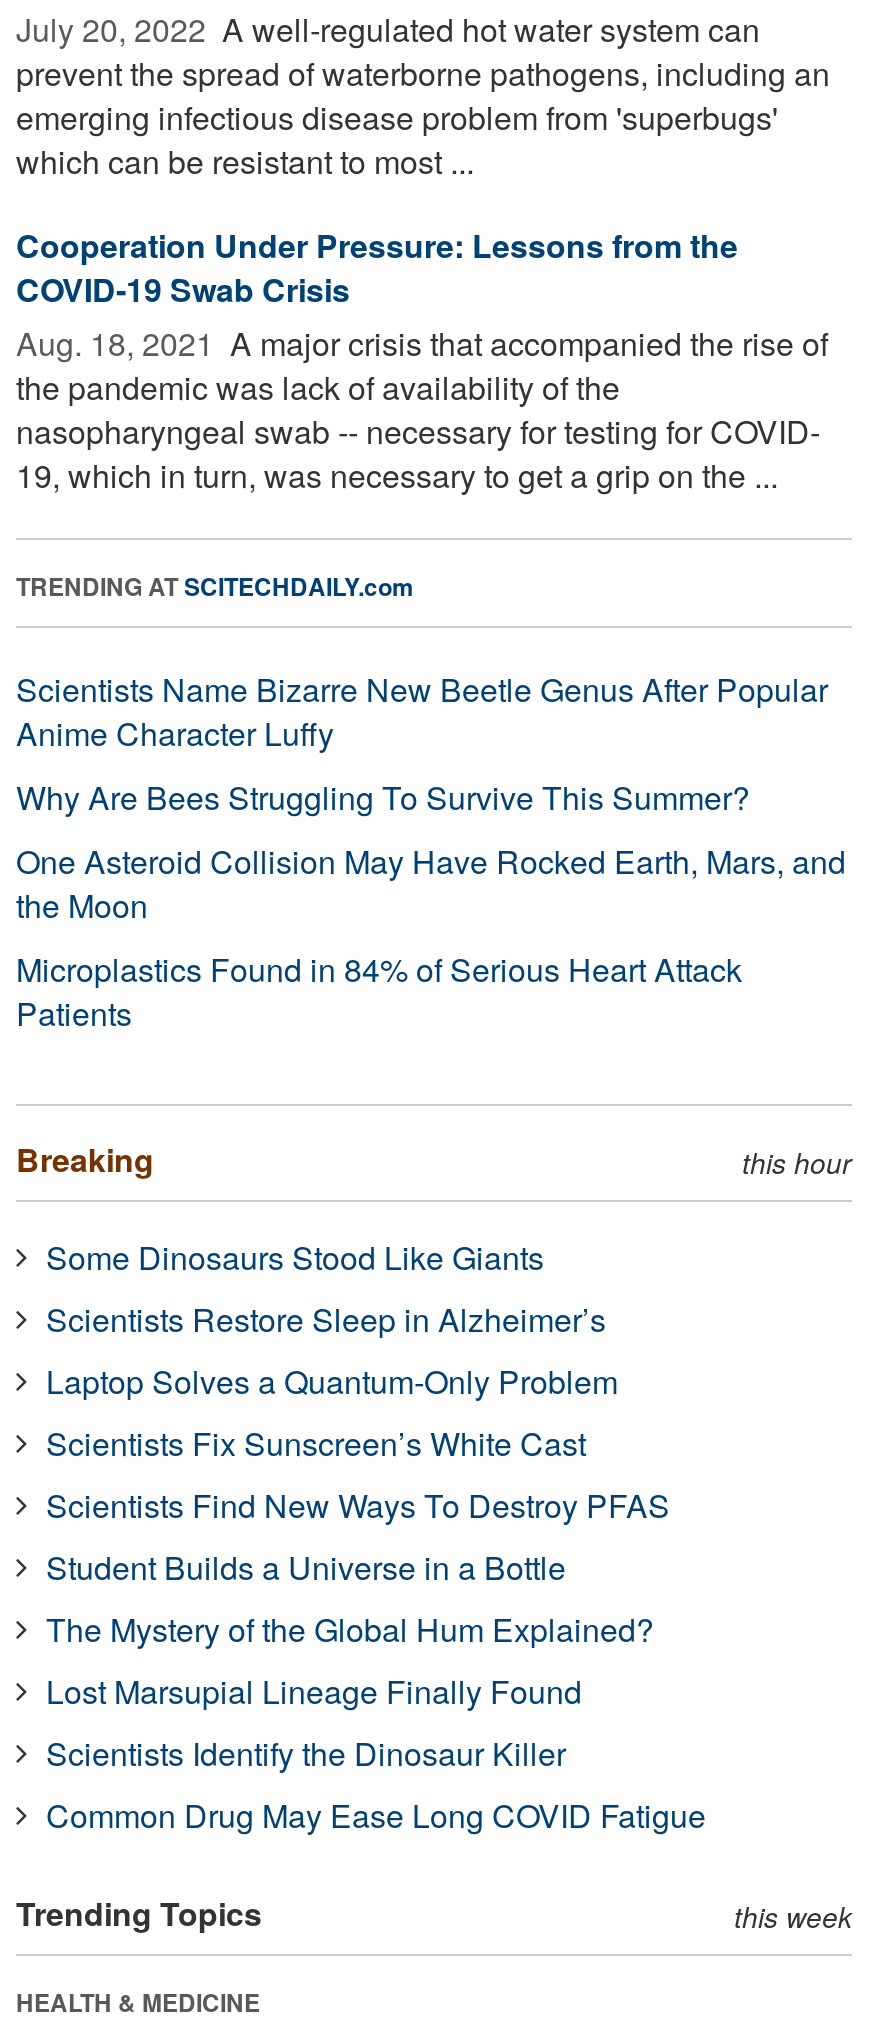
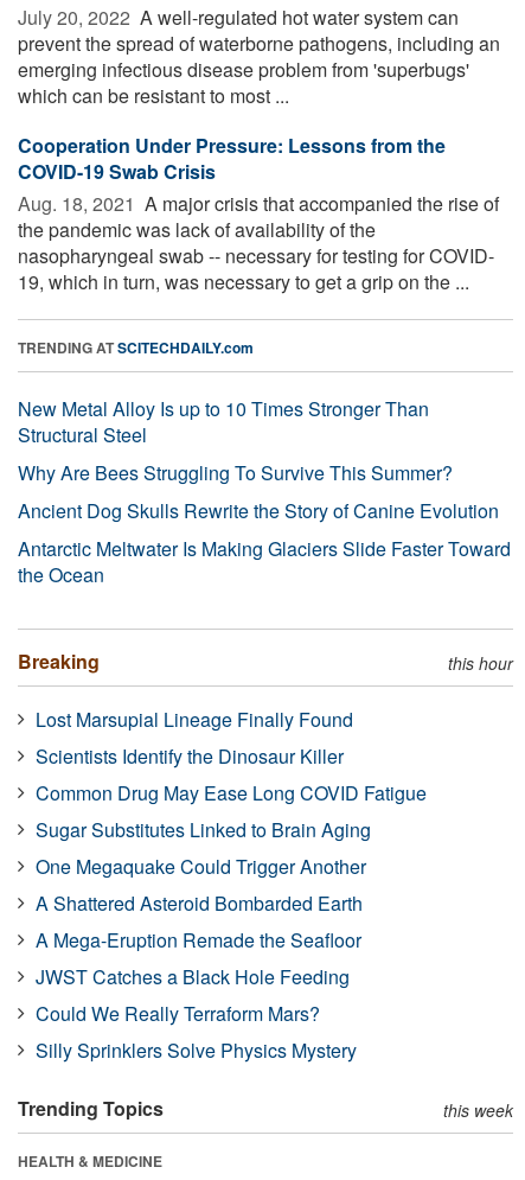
[16,666,828,756] Scientists Name Bizarre New Beetle Genus After Popular | Anime Character Luffy -> [18,395,429,448] New Metal Alloy Is up to 10 Times Stronger Than | Structural Steel
[16,838,846,1036] One Asteroid Collision May Have Rocked Earth, Mars, and | the Moon | Microplastics Found in 84% of Serious Heart Attack | Patients -> [18,497,511,588] Ancient Dog Skulls Rewrite the Story of Canine Evolution | Antarctic Meltwater Is Making Glaciers Slide Faster Toward | the Ocean
[46,1234,670,1652] Some Dinosaurs Stood Like Giants | Scientists Restore Sleep in Alzheimer’s | Laptop Solves a Quantum-Only Problem | Scientists Fix Sunscreen’s White Cast | Scientists Find New Ways To Destroy PFAS | Student Builds a Universe in a Bottle | The Mystery of the Global Hum Explained? -> none
moved [46,1668,706,1838] -> [36,705,427,806]: Lost Marsupial Lineage Finally Found | Scientists Identify the Dinosaur Killer | Common Drug May Ease Long COVID Fatigue
none -> [36,816,371,1064] Sugar Substitutes Linked to Brain Aging | One Megaquake Could Trigger Another | A Shattered Asteroid Bombarded Earth | A Mega-Eruption Remade the Seafloor | JWST Catches a Black Hole Feeding | Could We Really Terraform Mars? | Silly Sprinklers Solve Physics Mystery

